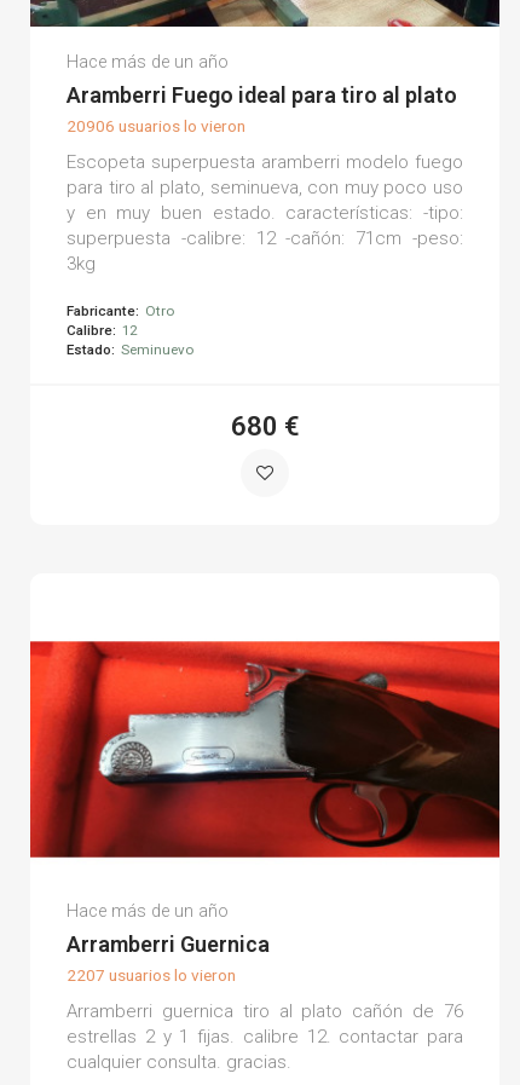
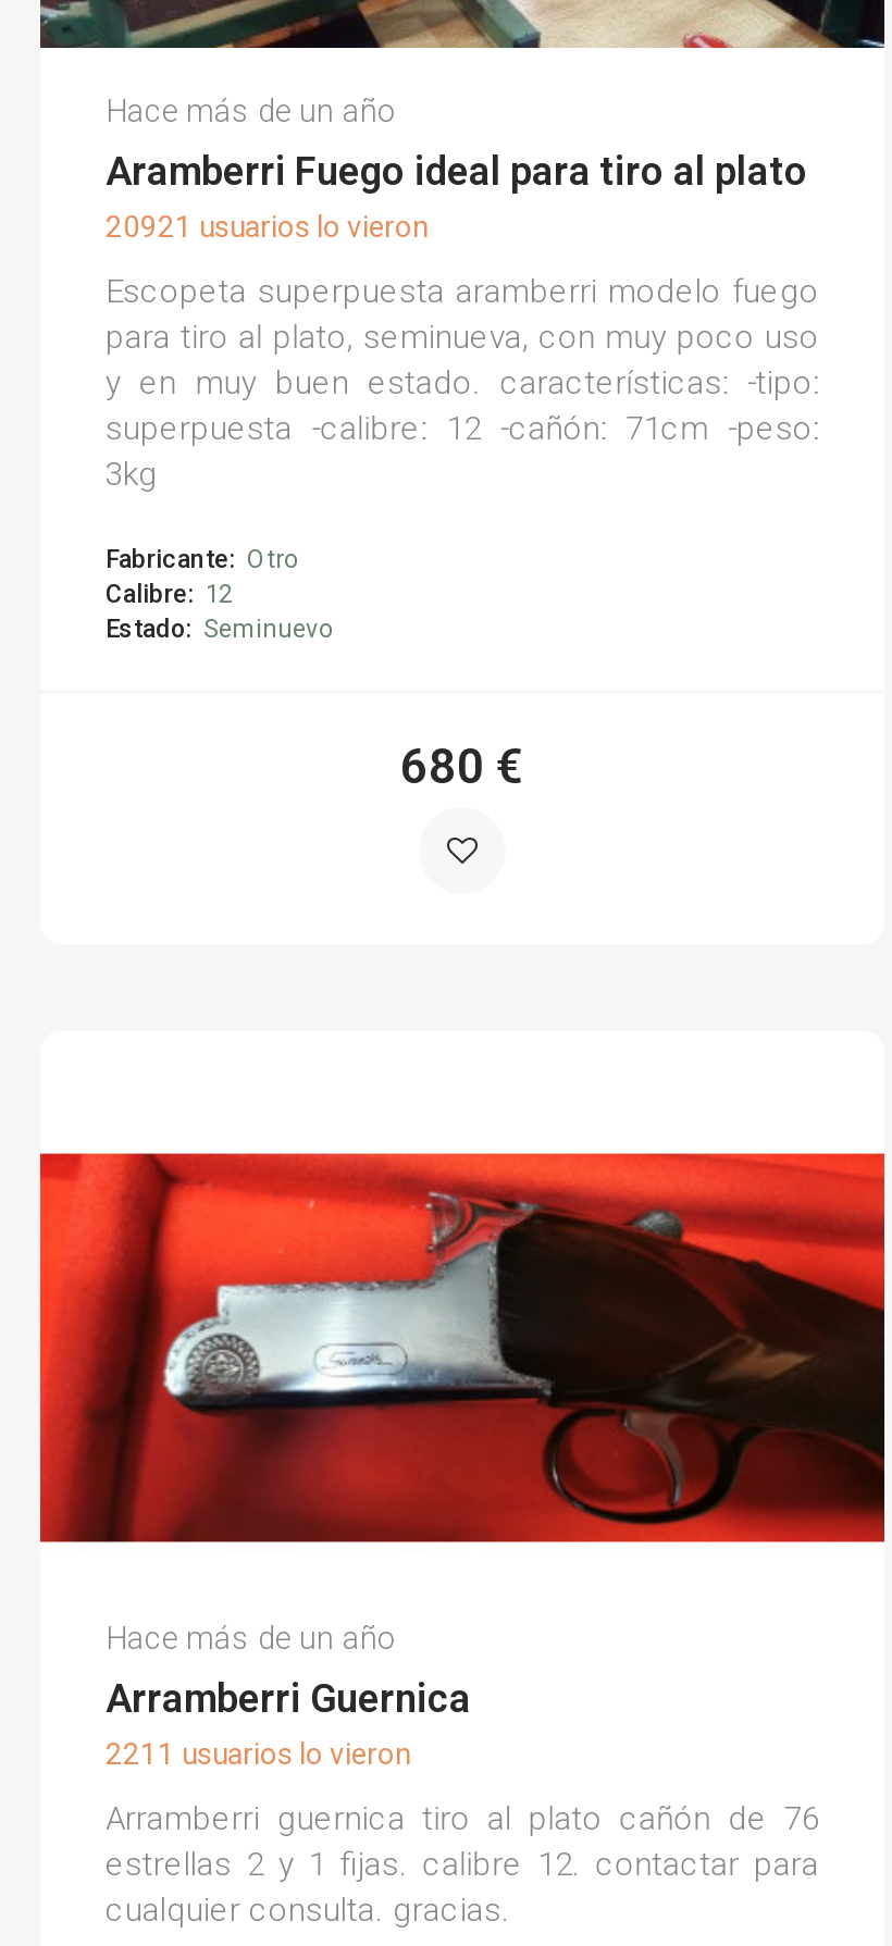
[67,116,245,135] 20906 usuarios lo vieron -> [106,209,428,244] 20921 usuarios lo vieron
[67,965,236,985] 2207 usuarios lo vieron -> [106,1736,410,1771] 2211 usuarios lo vieron

